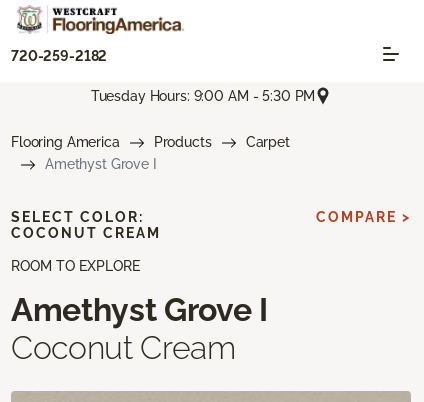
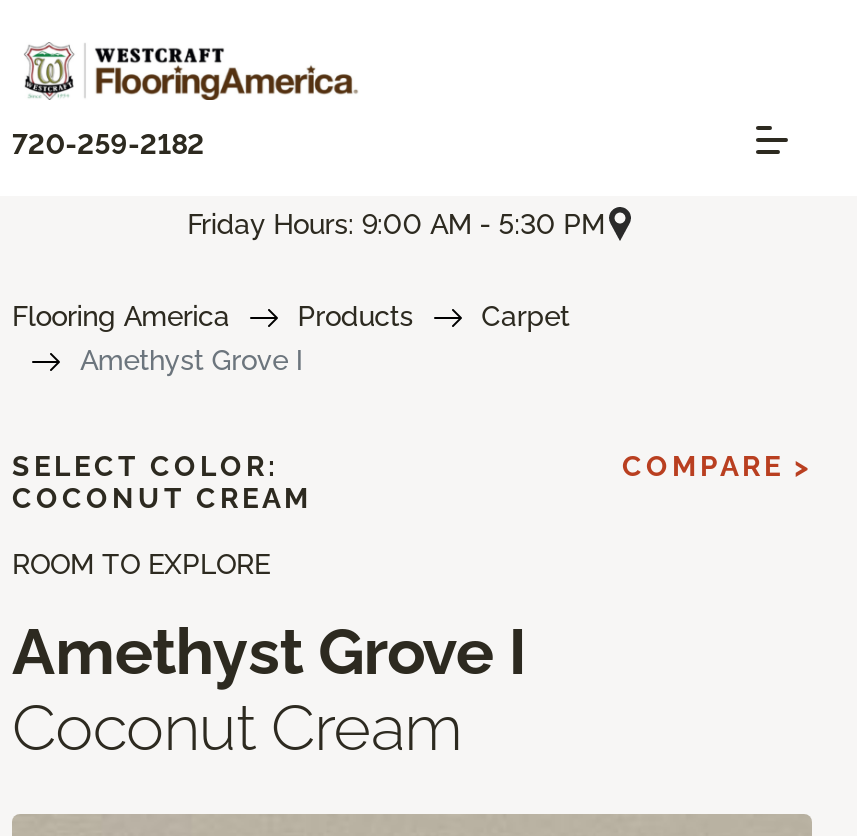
[91,88,315,104] Tuesday Hours: 9:00 AM - 5:30 PM -> [187,207,605,239] Friday Hours: 9:00 AM - 5:30 PM

